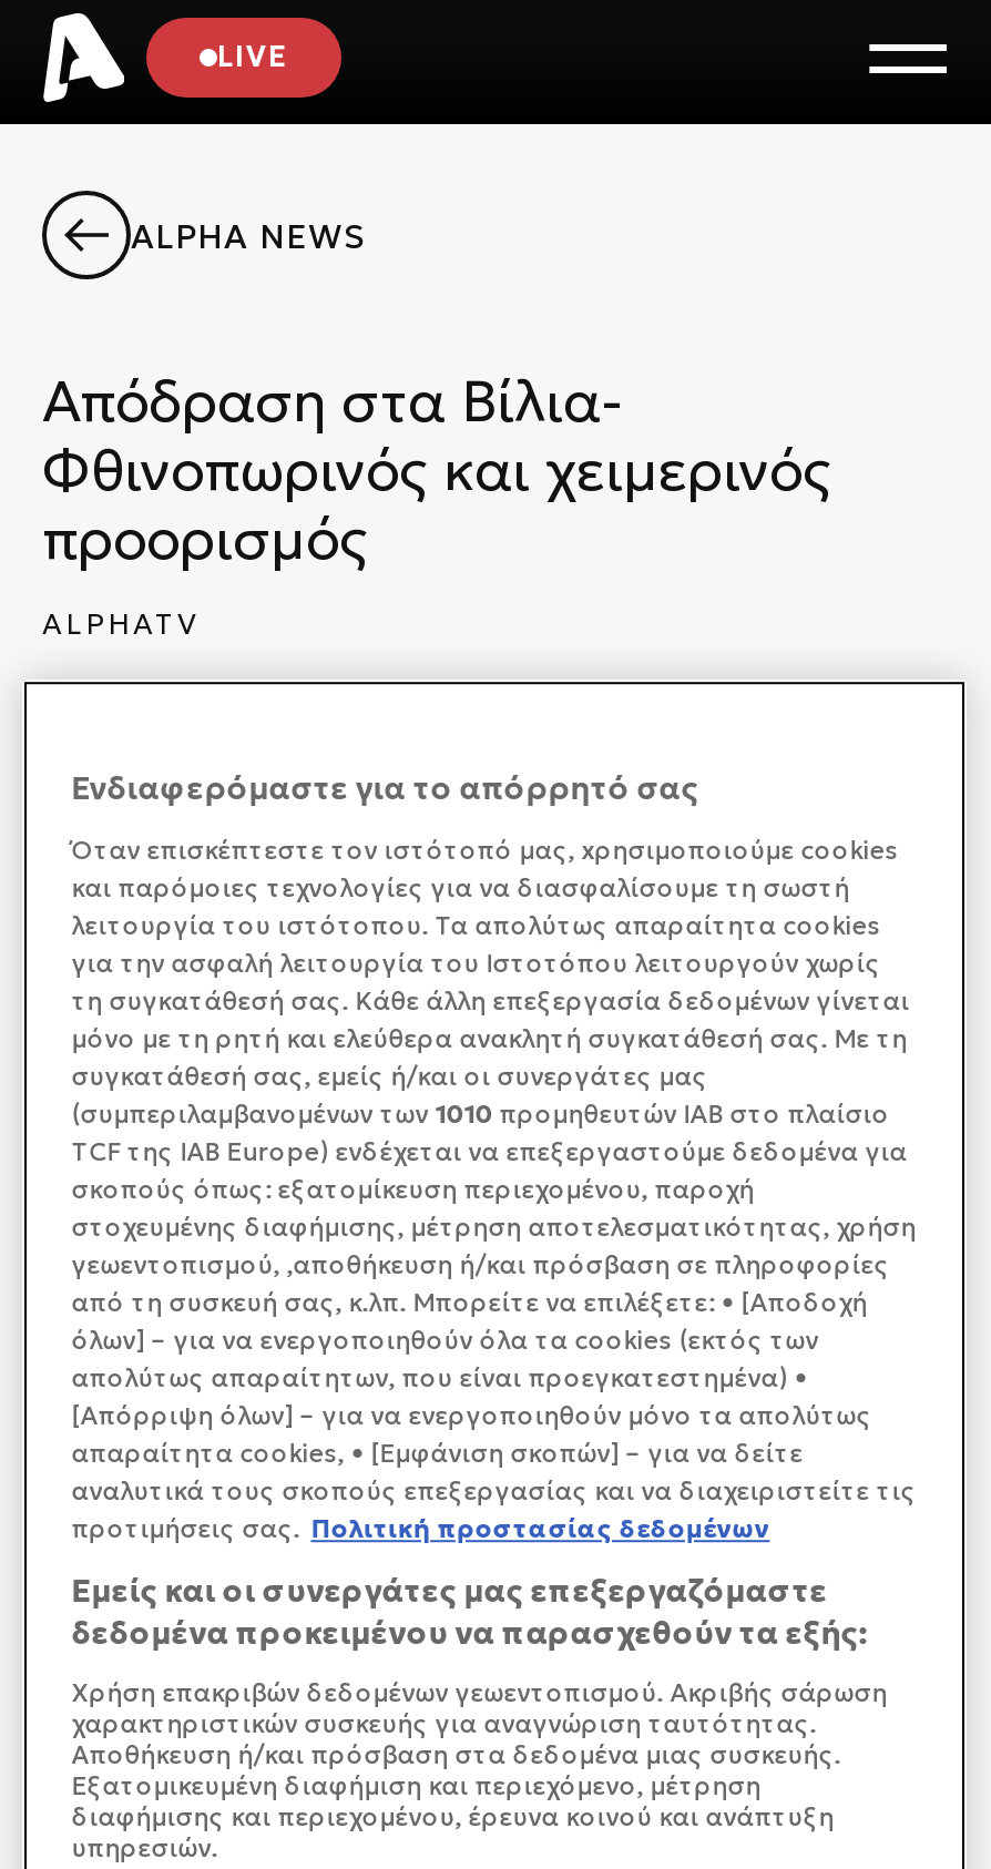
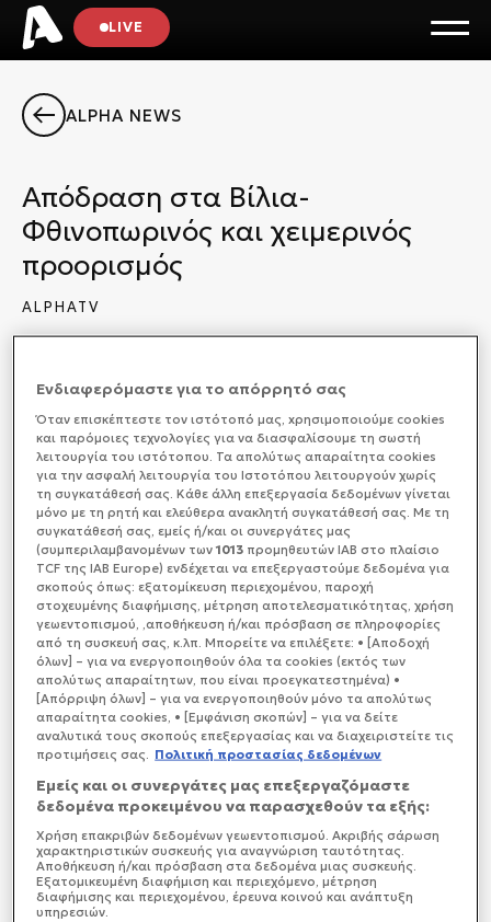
[71,1098,889,1129] (συμπεριλαμβανομένων των 1010 προμηθευτών IAB στο πλαίσιο -> [36,541,440,556] (συμπεριλαμβανομένων των 1013 προμηθευτών IAB στο πλαίσιο

